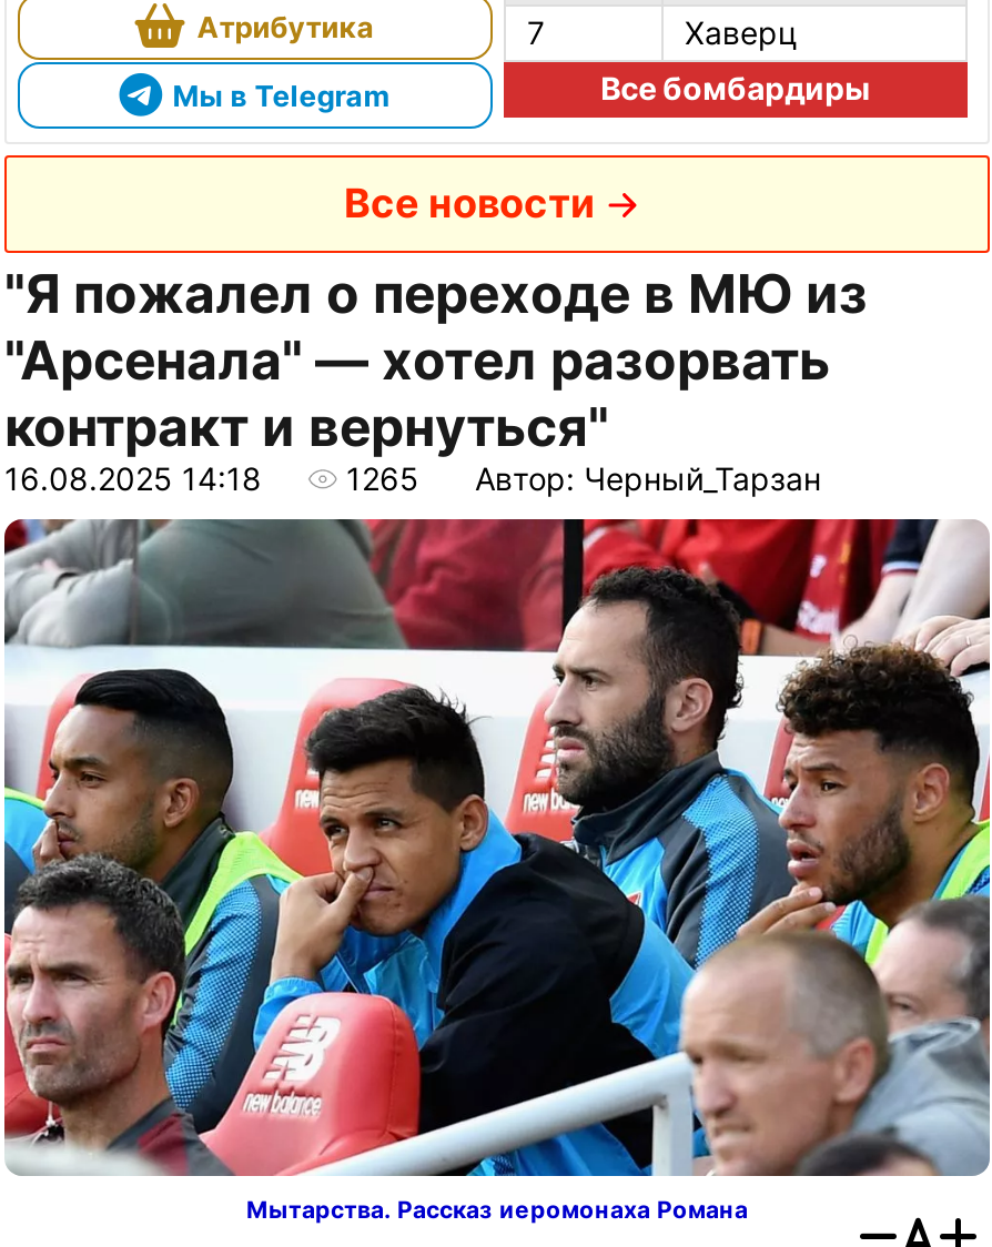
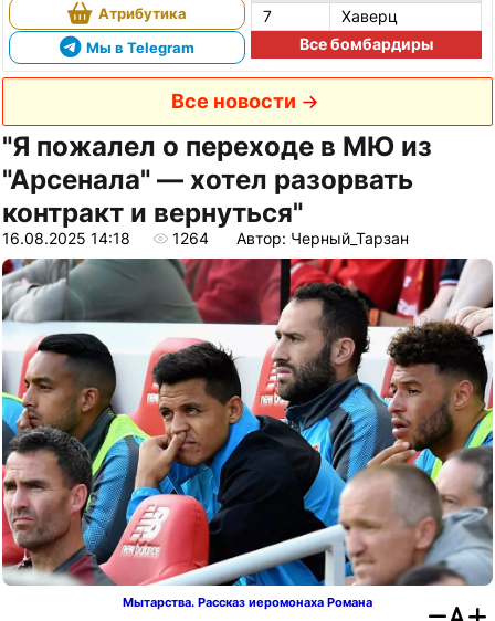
[346,459,821,497] 1265 Автор: Черный_Тарзан -> [172,229,409,248] 1264 Автор: Черный_Тарзан

